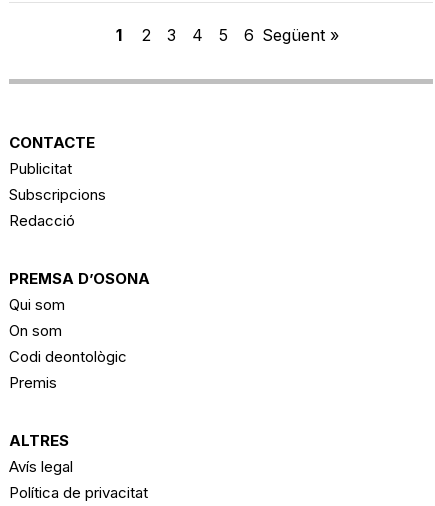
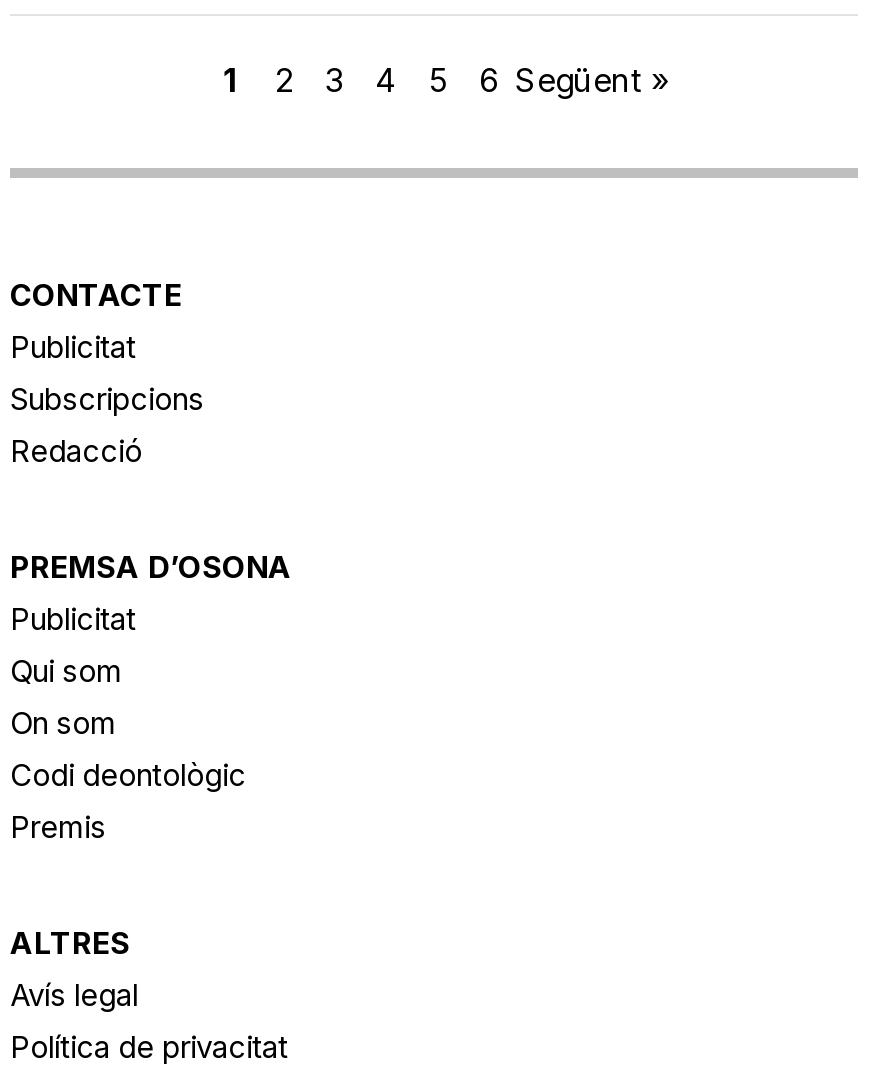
none -> [10,601,136,639] Publicitat

